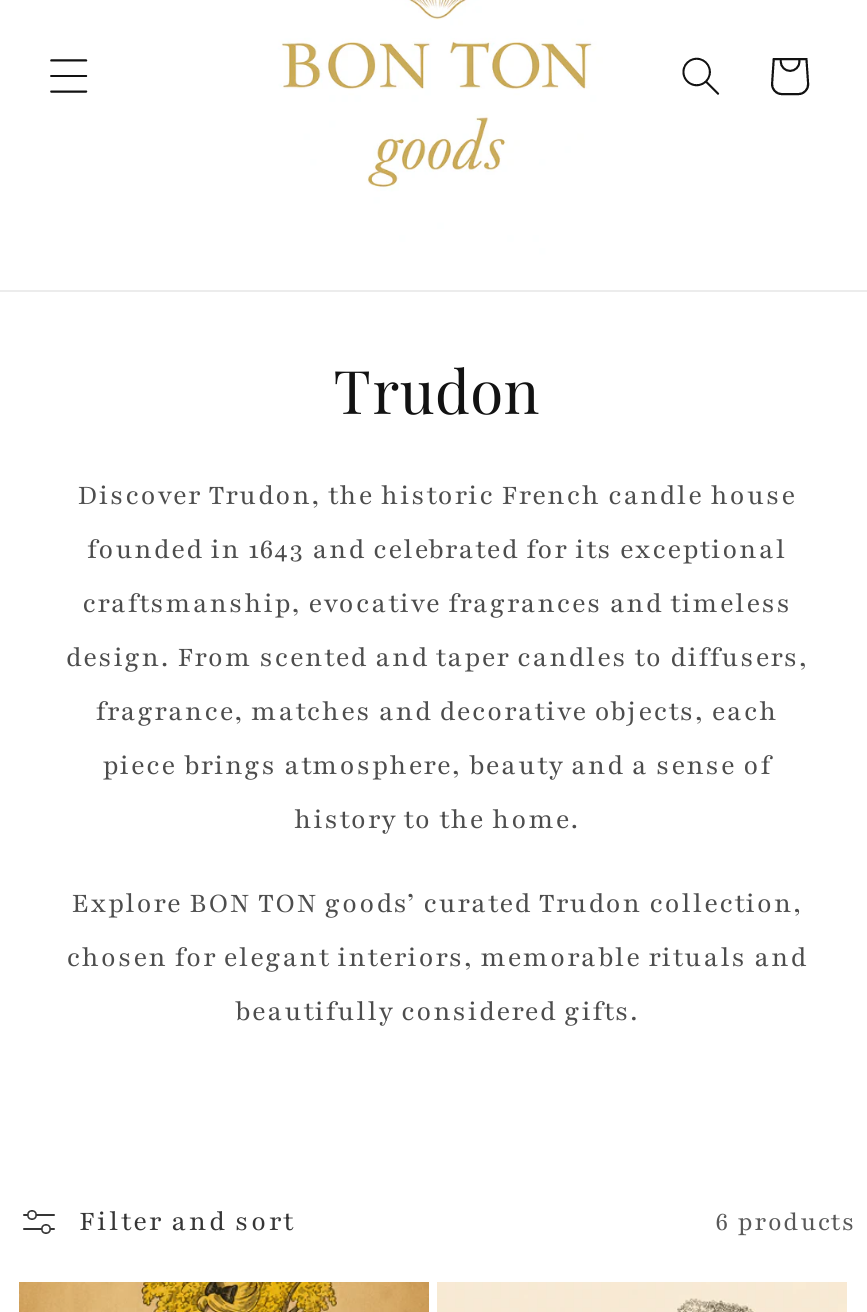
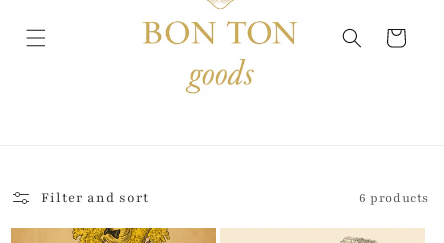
[66,351,808,1031] Trudon | Discover Trudon, the historic French candle house | founded in 1643 and celebrated for its exceptional | craftsmanship, evocative fragrances and timeless | design. From scented and taper candles to diffusers, | fragrance, matches and decorative objects, each | piece brings atmosphere, beauty and a sense of | history to the home. | Explore BON TON goods’ curated Trudon collection, | chosen for elegant interiors, memorable rituals and | beautifully considered gifts. -> none

